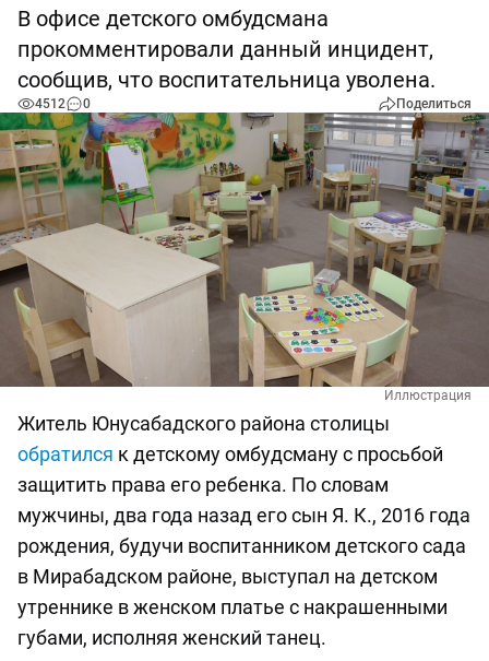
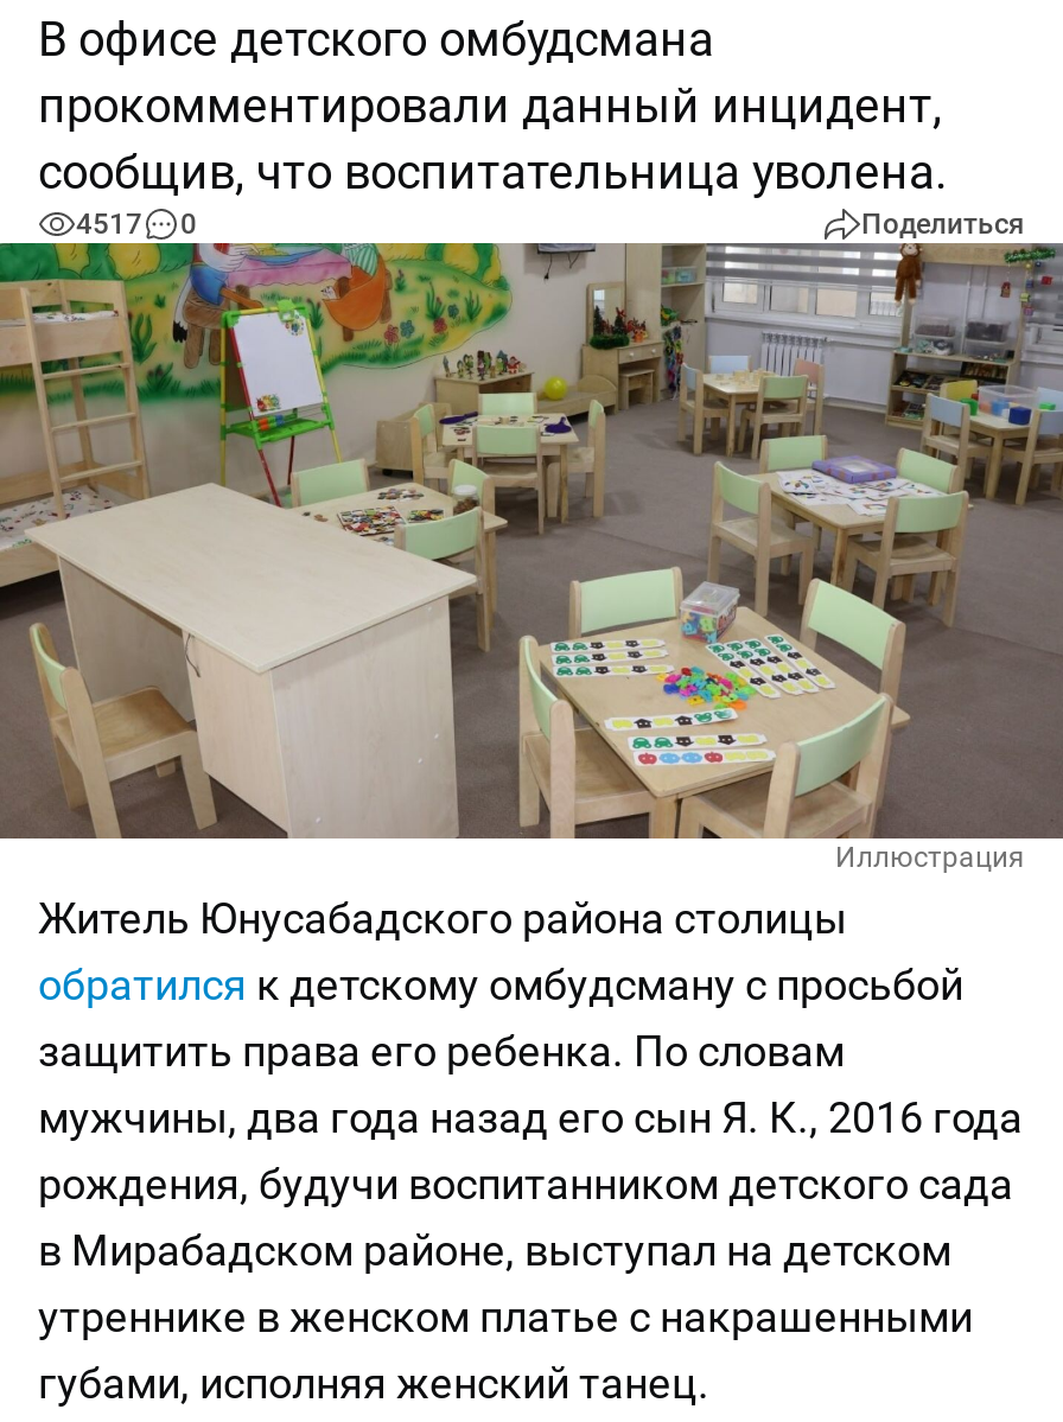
[35,96,91,111] 4512 0 -> [76,208,197,241] 4517 0

